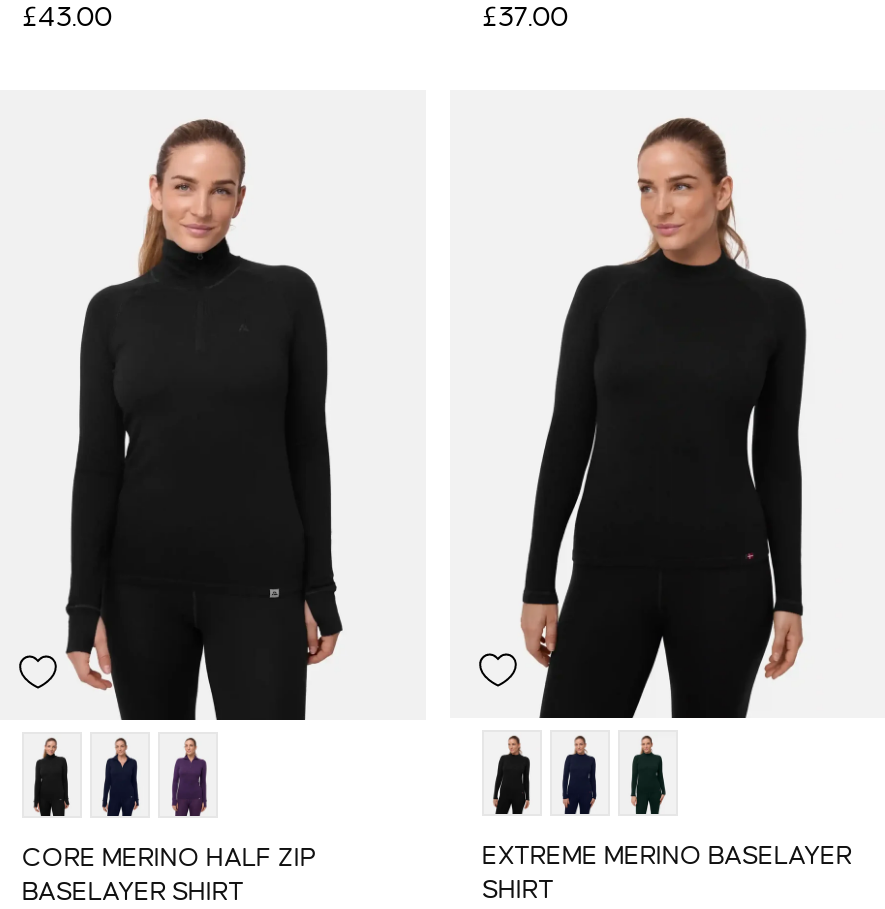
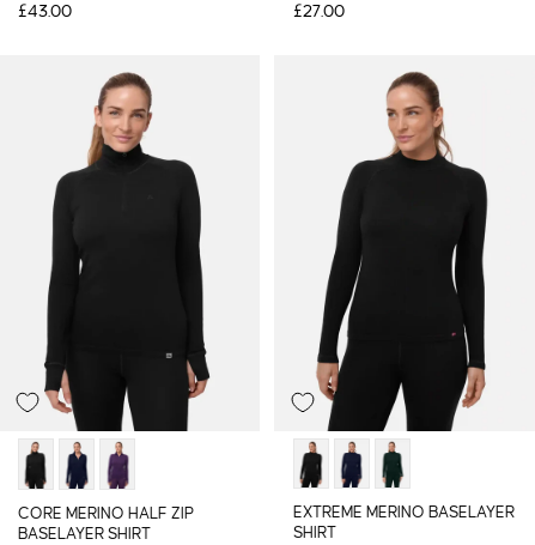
[482,5,568,33] £37.00 -> [293,3,345,20] £27.00

